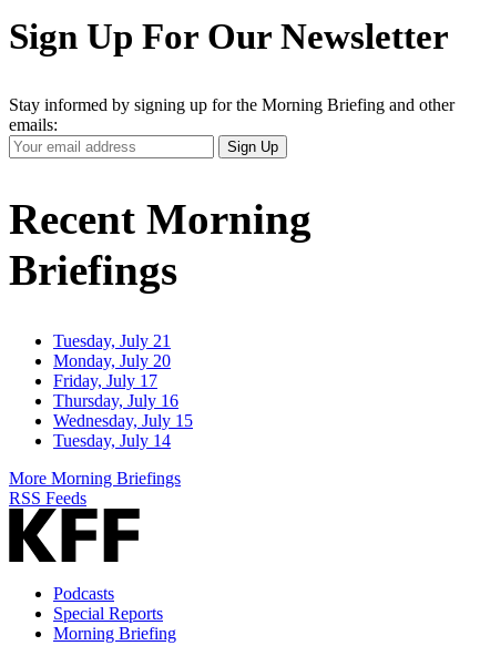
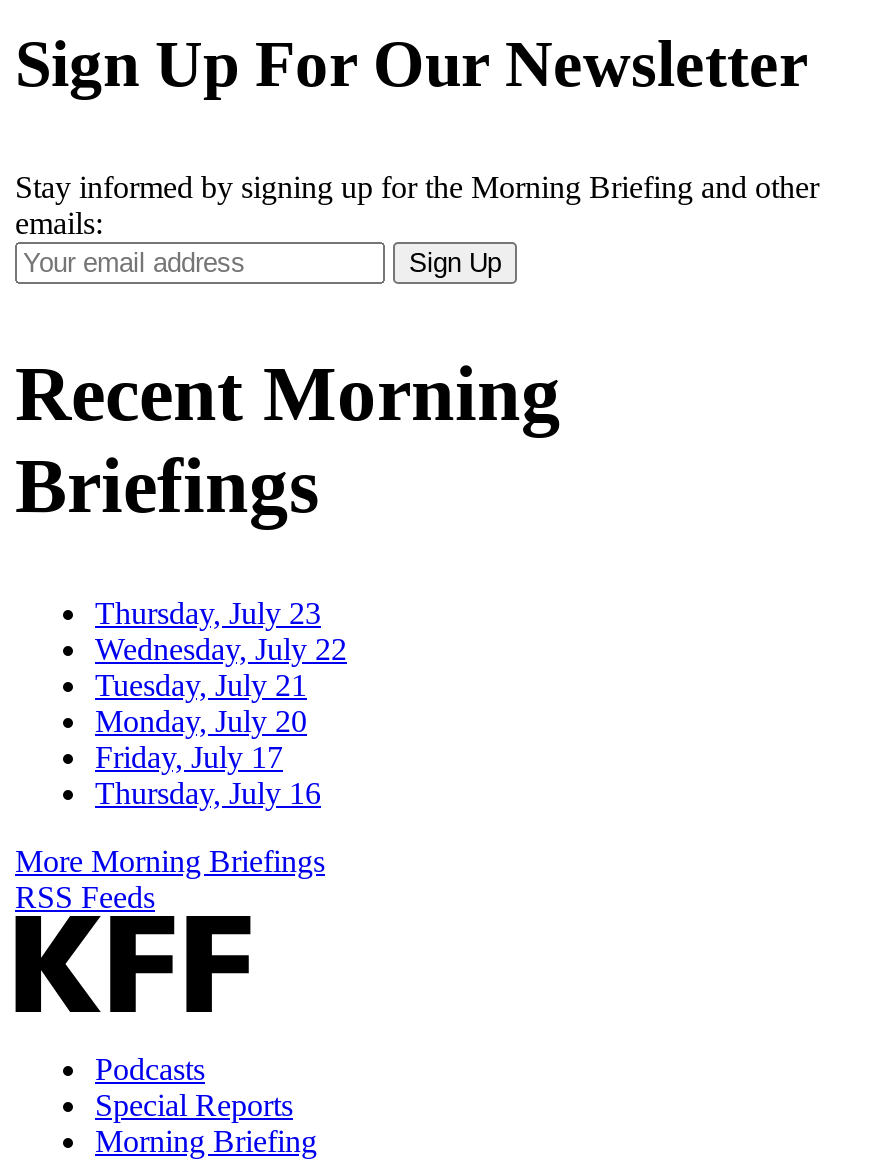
none -> [95,596,347,666] Thursday, July 23 | Wednesday, July 22
moved [53,332,178,410] -> [95,668,321,810]: Tuesday, July 21 | Monday, July 20 | Friday, July 17 | Thursday, July 16
[53,411,193,450] Wednesday, July 15 | Tuesday, July 14 -> none

